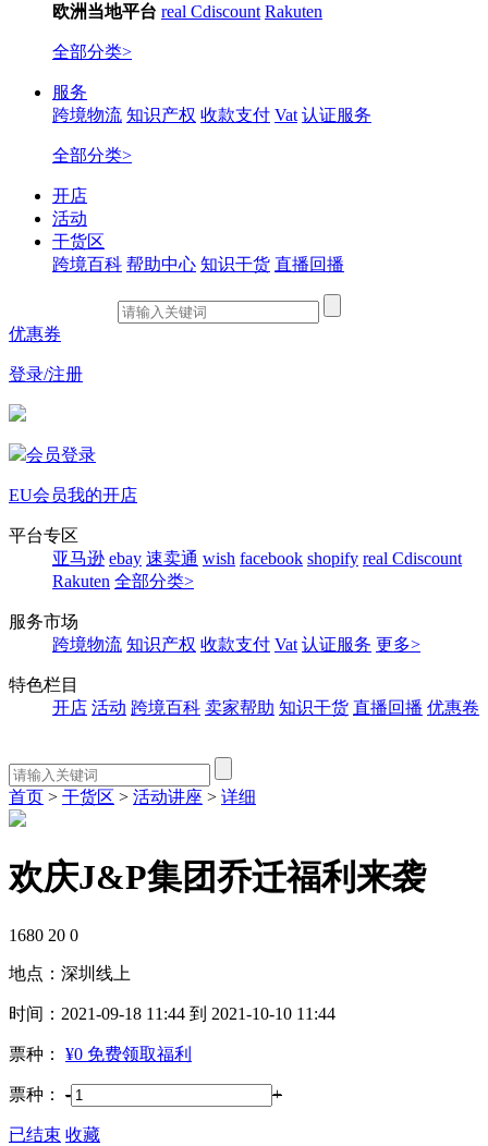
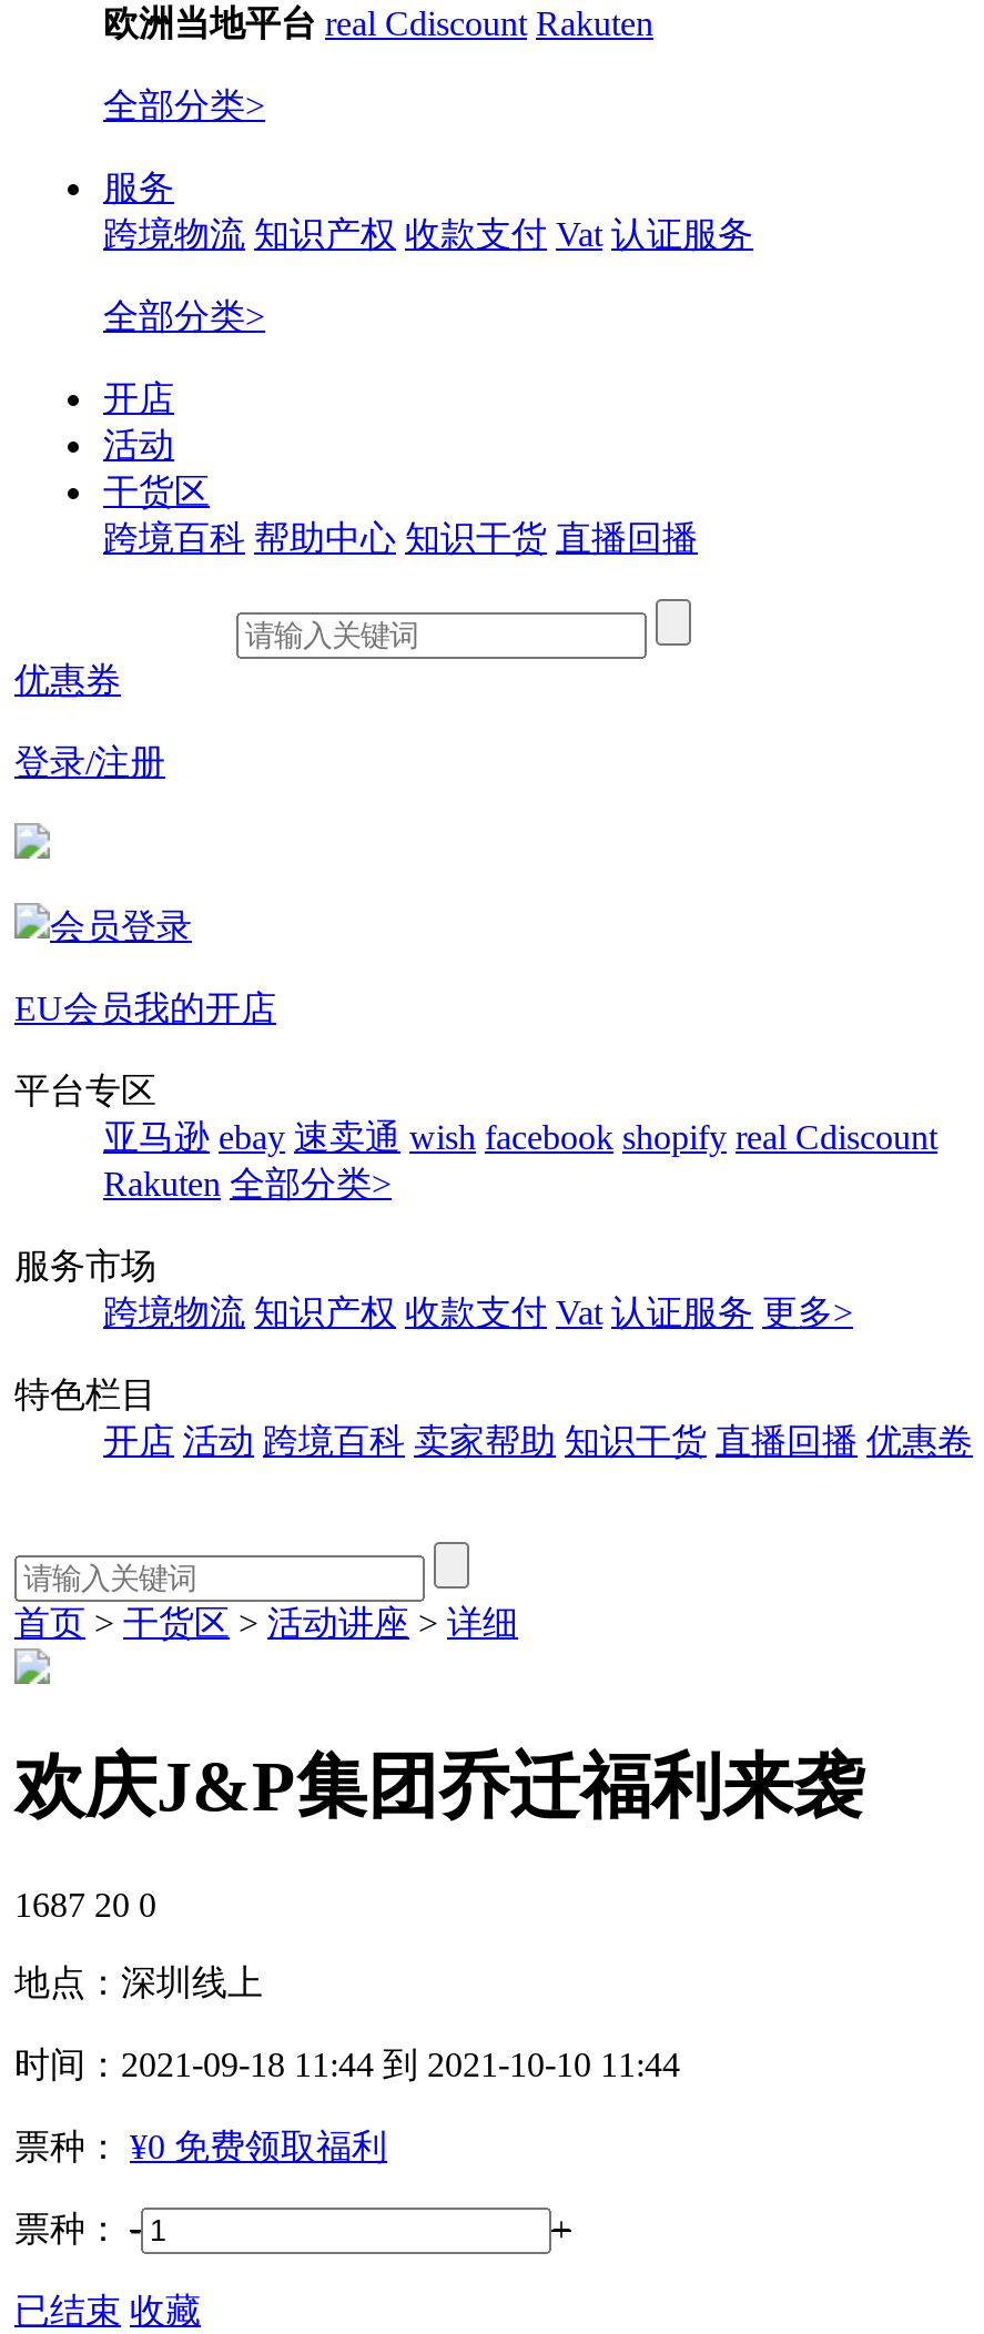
[9,926,78,944] 1680 20 0 -> [14,1886,156,1923] 1687 20 0

